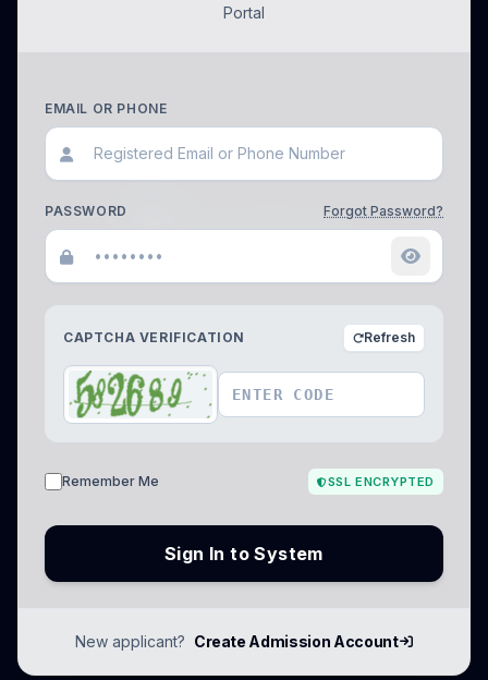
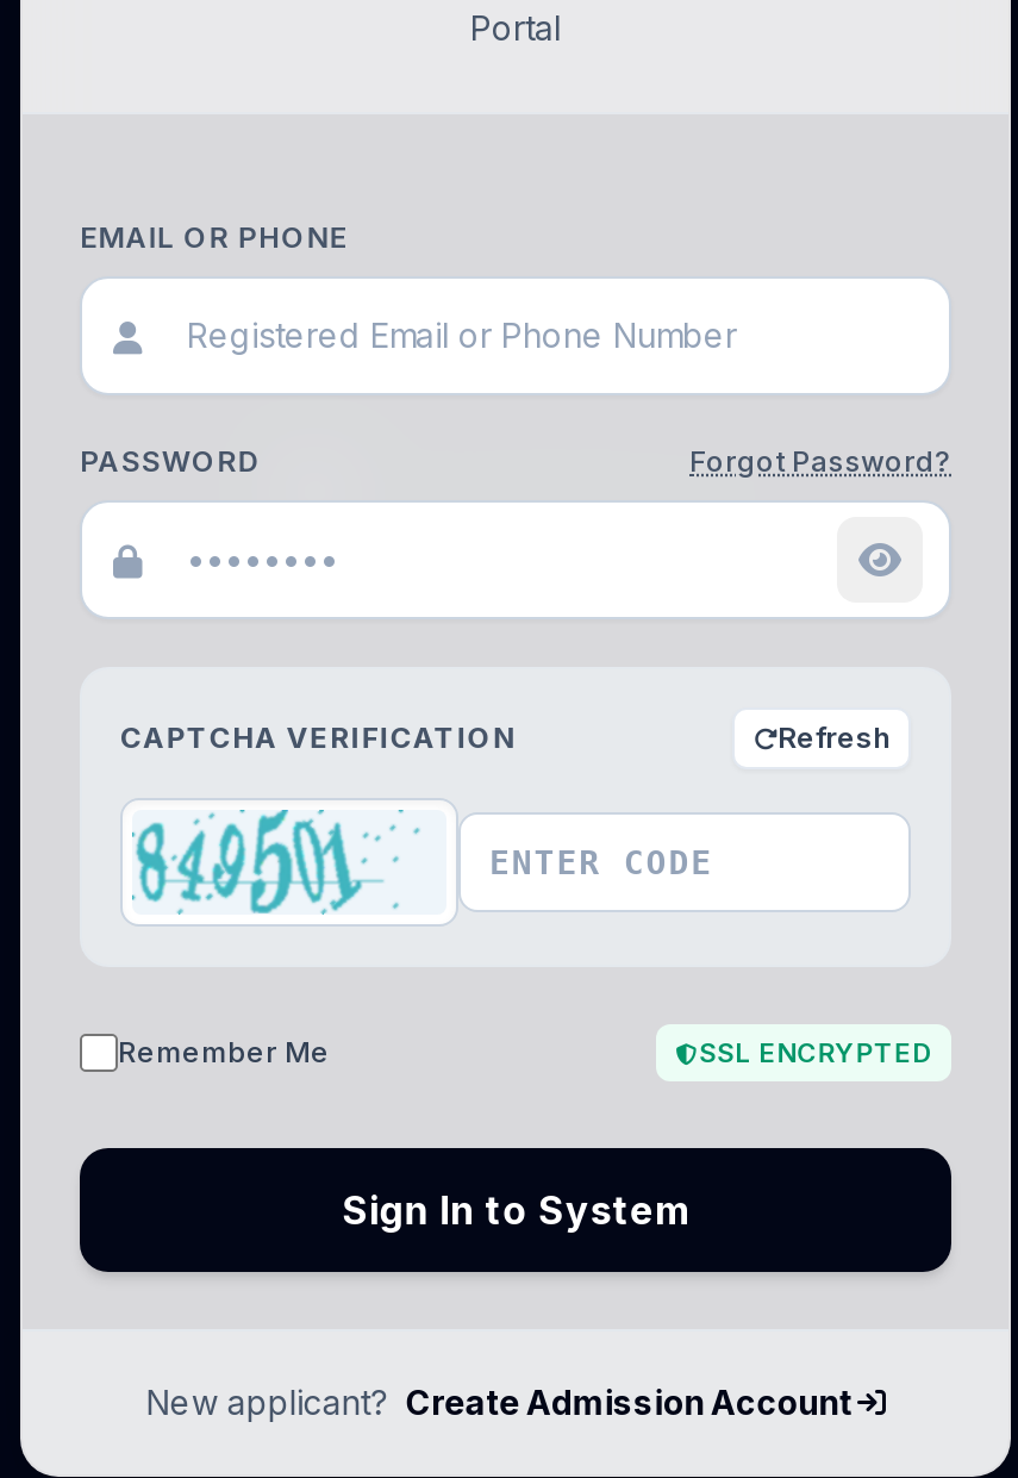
[70,369,212,418] [image] -> [132,807,430,915] [image]

